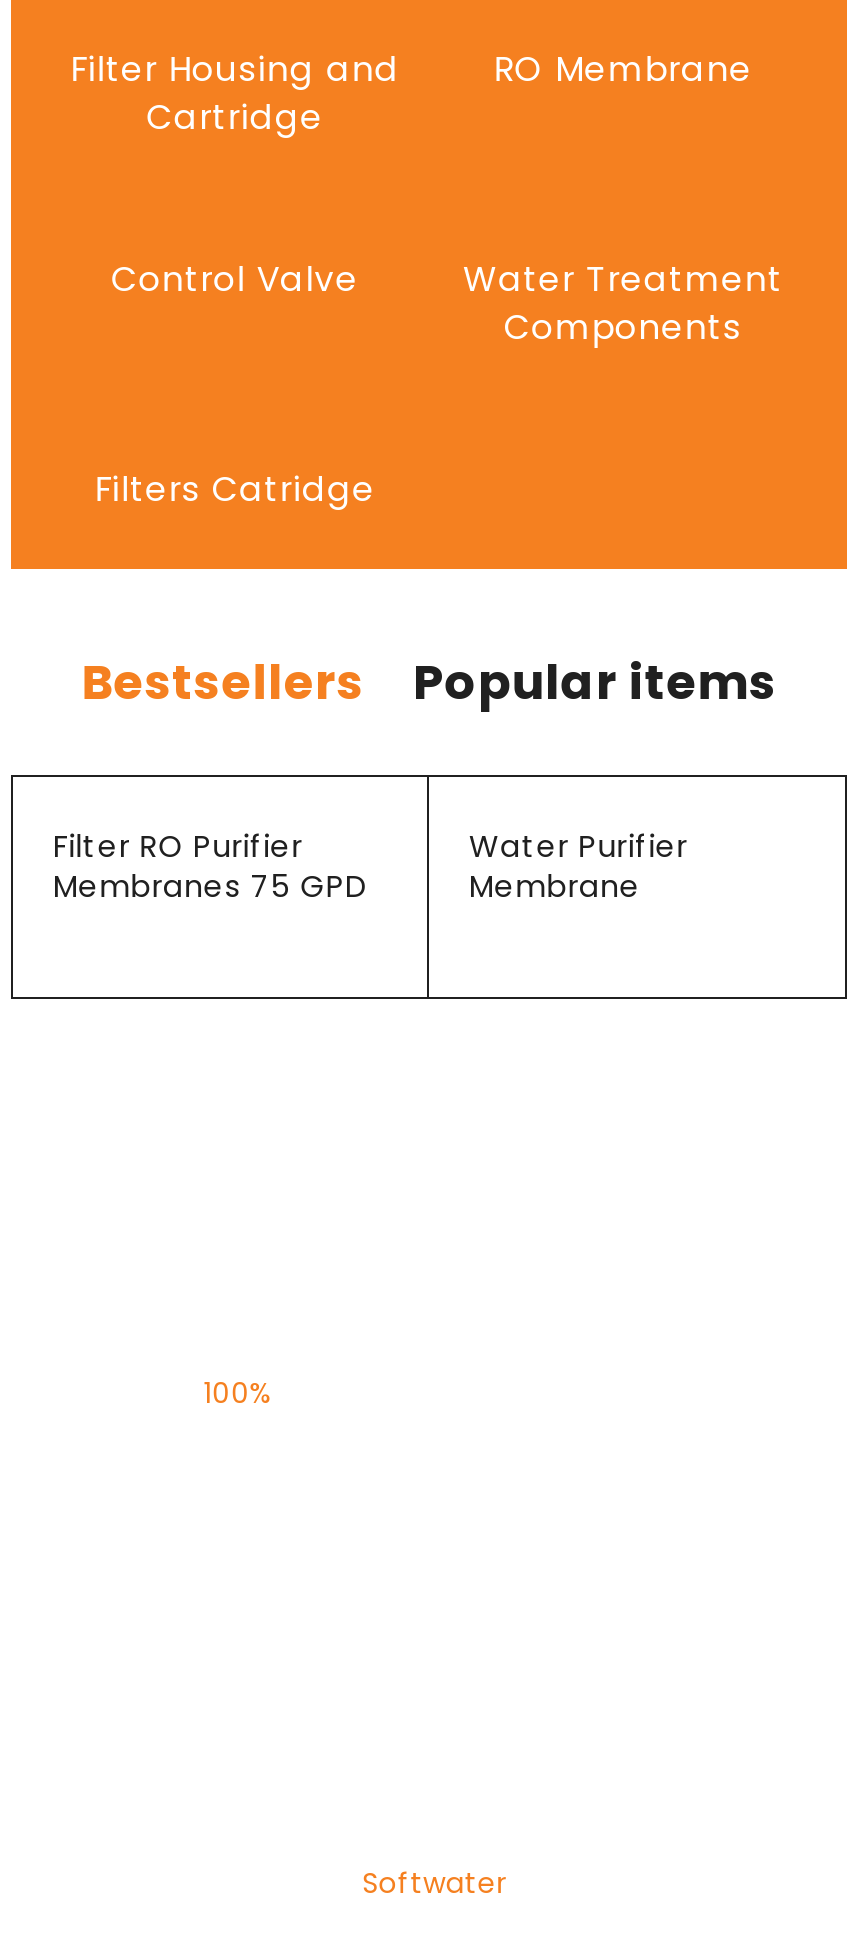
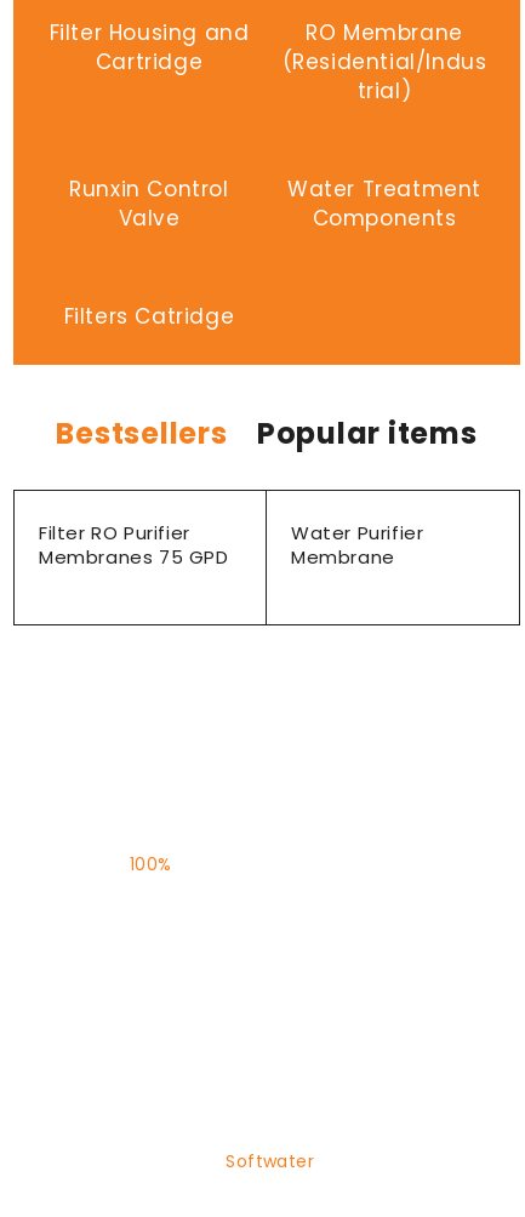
[111,256,359,304] Control Valve -> [69,47,487,233] (Residential/Indus | trial) | Runxin Control | Valve

